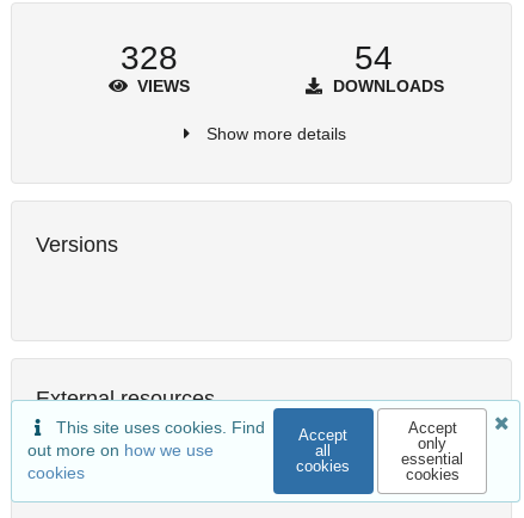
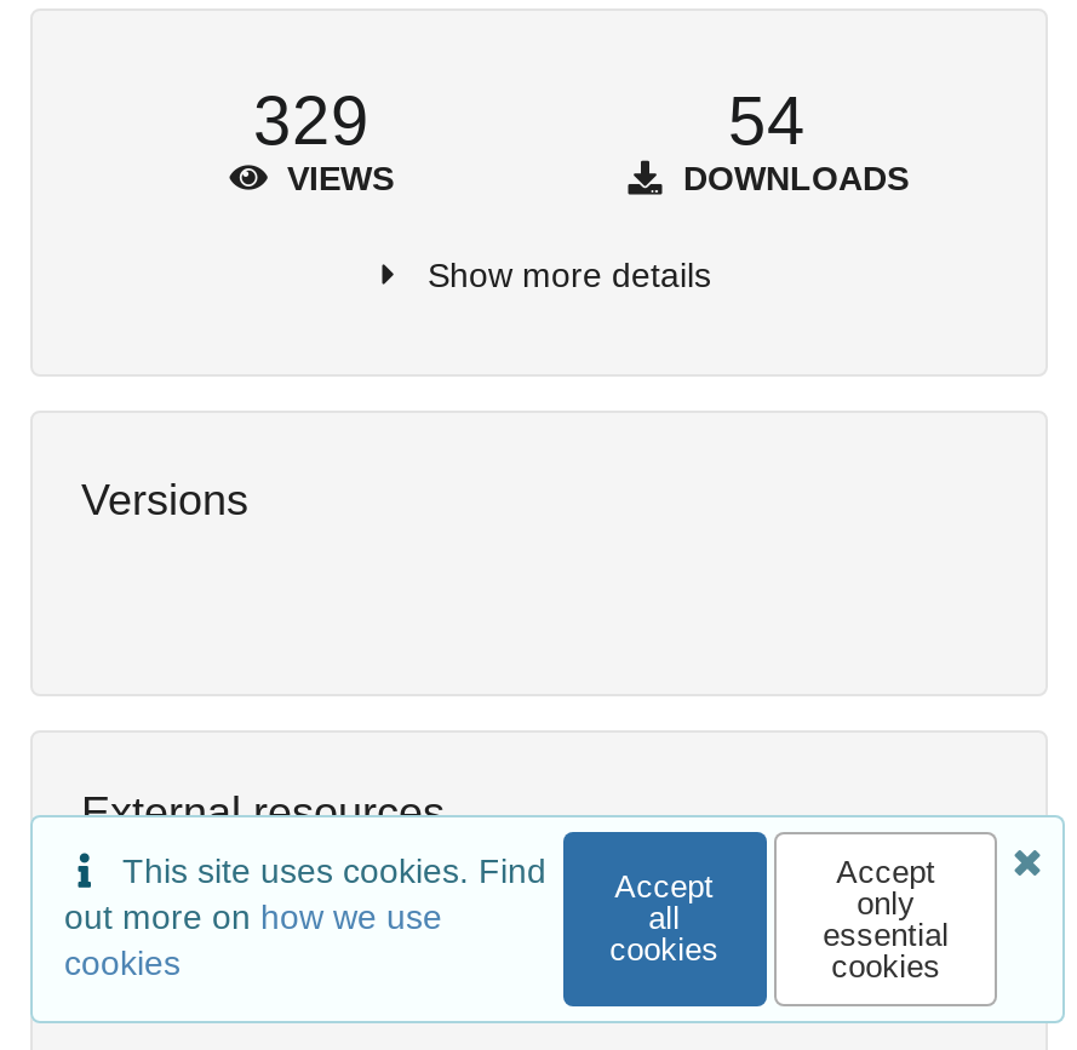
[121,39,178,76] 328 -> [253,84,369,159] 329

